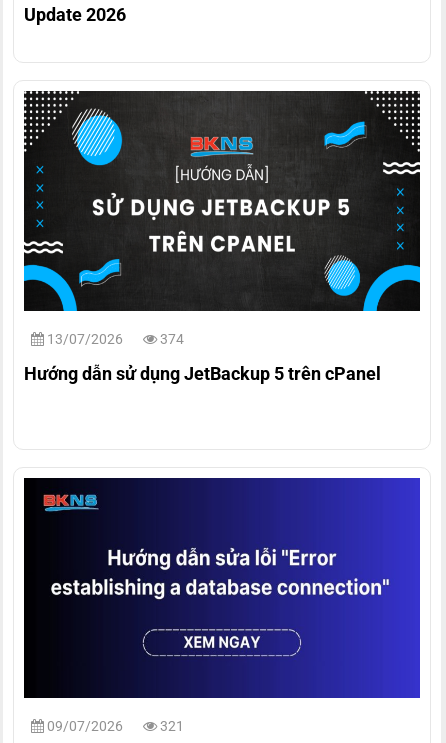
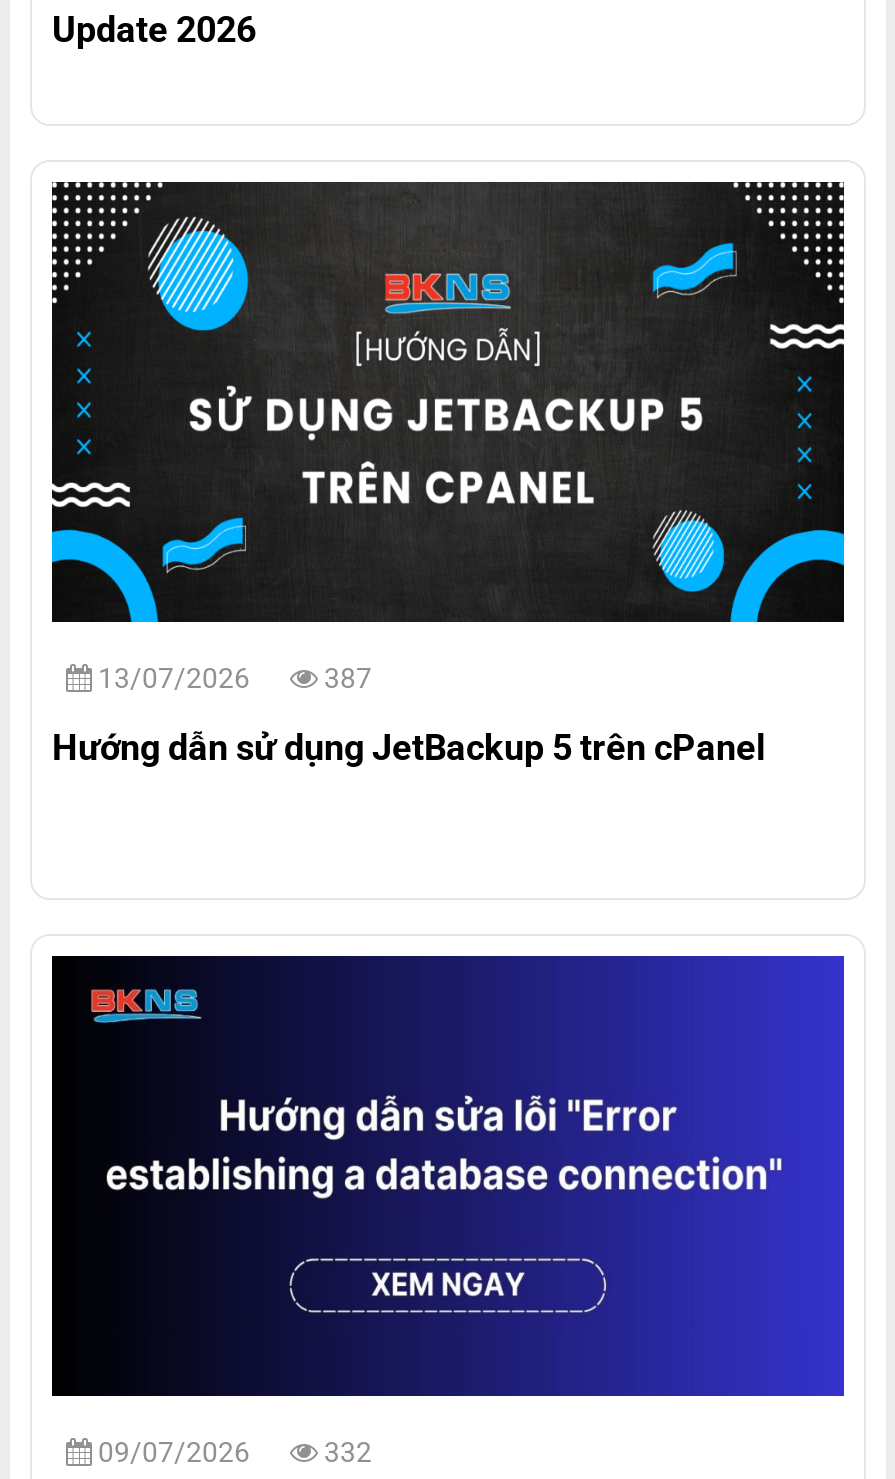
[157,331,184,347] 374 -> [318,662,372,694] 387
[157,718,184,734] 321 -> [318,1436,372,1468] 332

